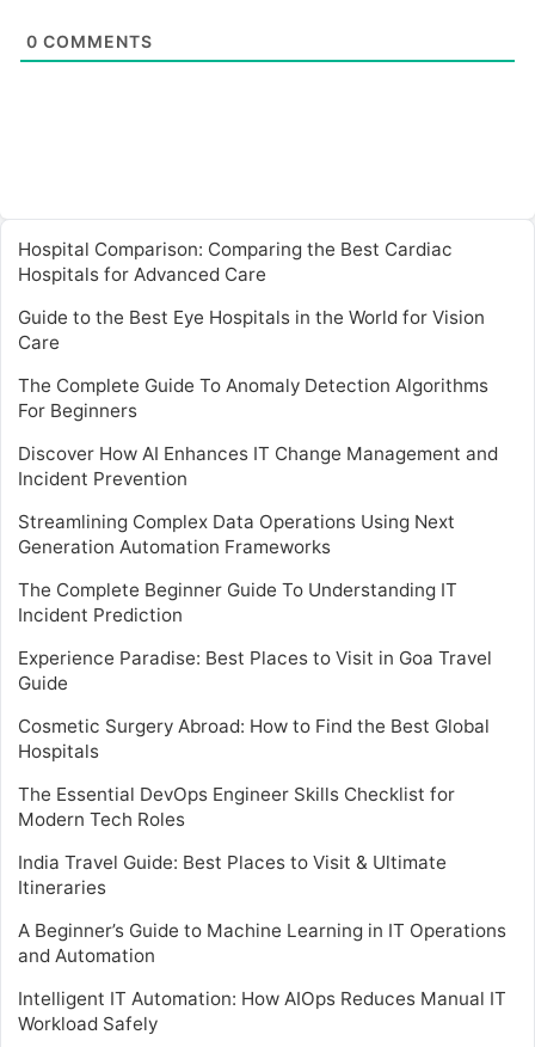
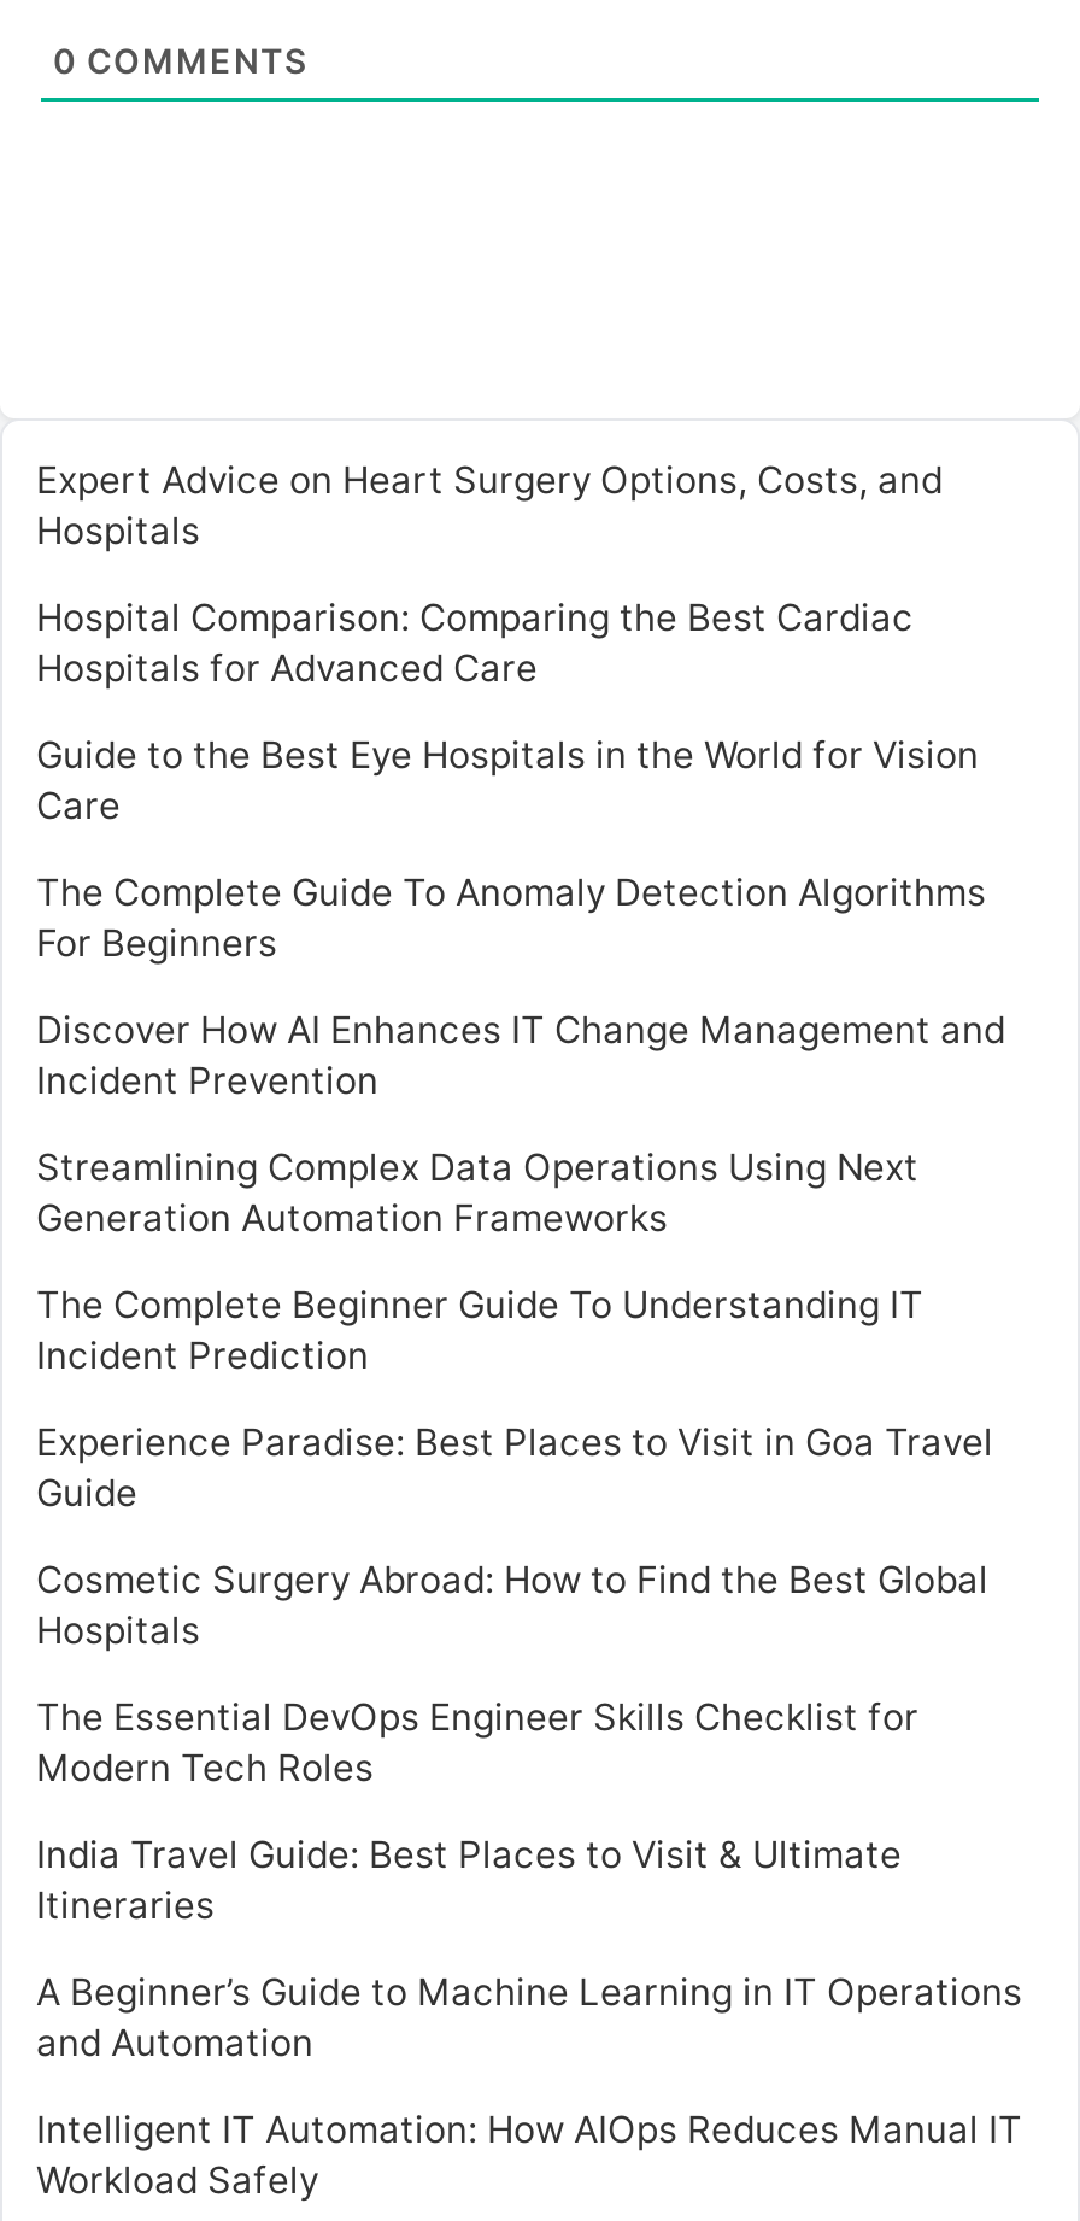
none -> [36,458,943,555] Expert Advice on Heart Surgery Options, Costs, and | Hospitals

